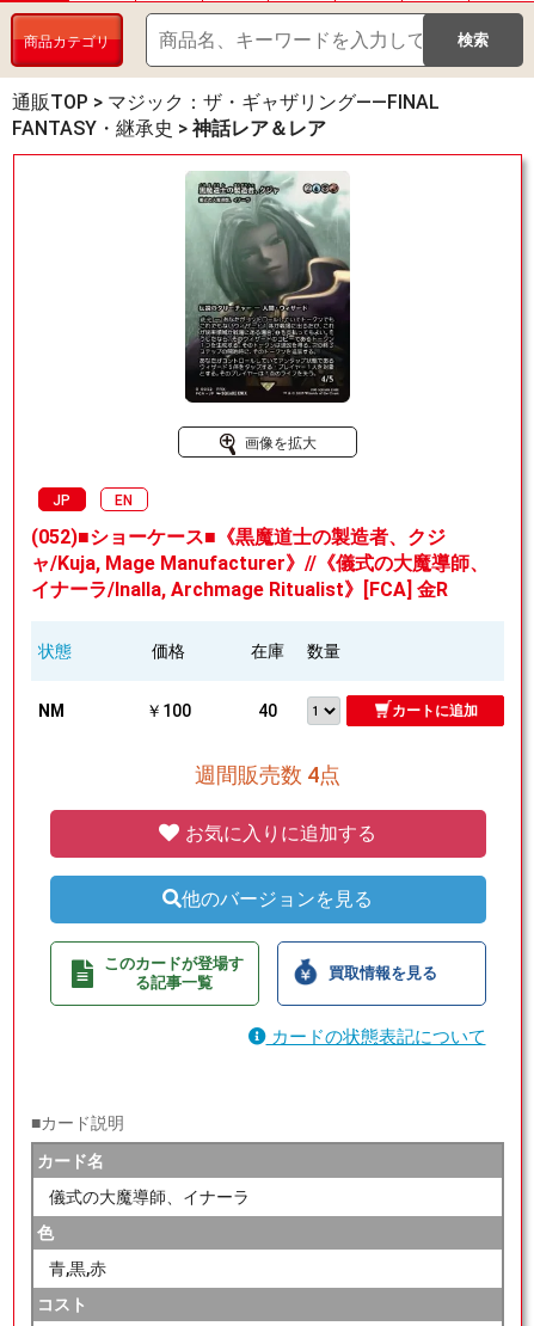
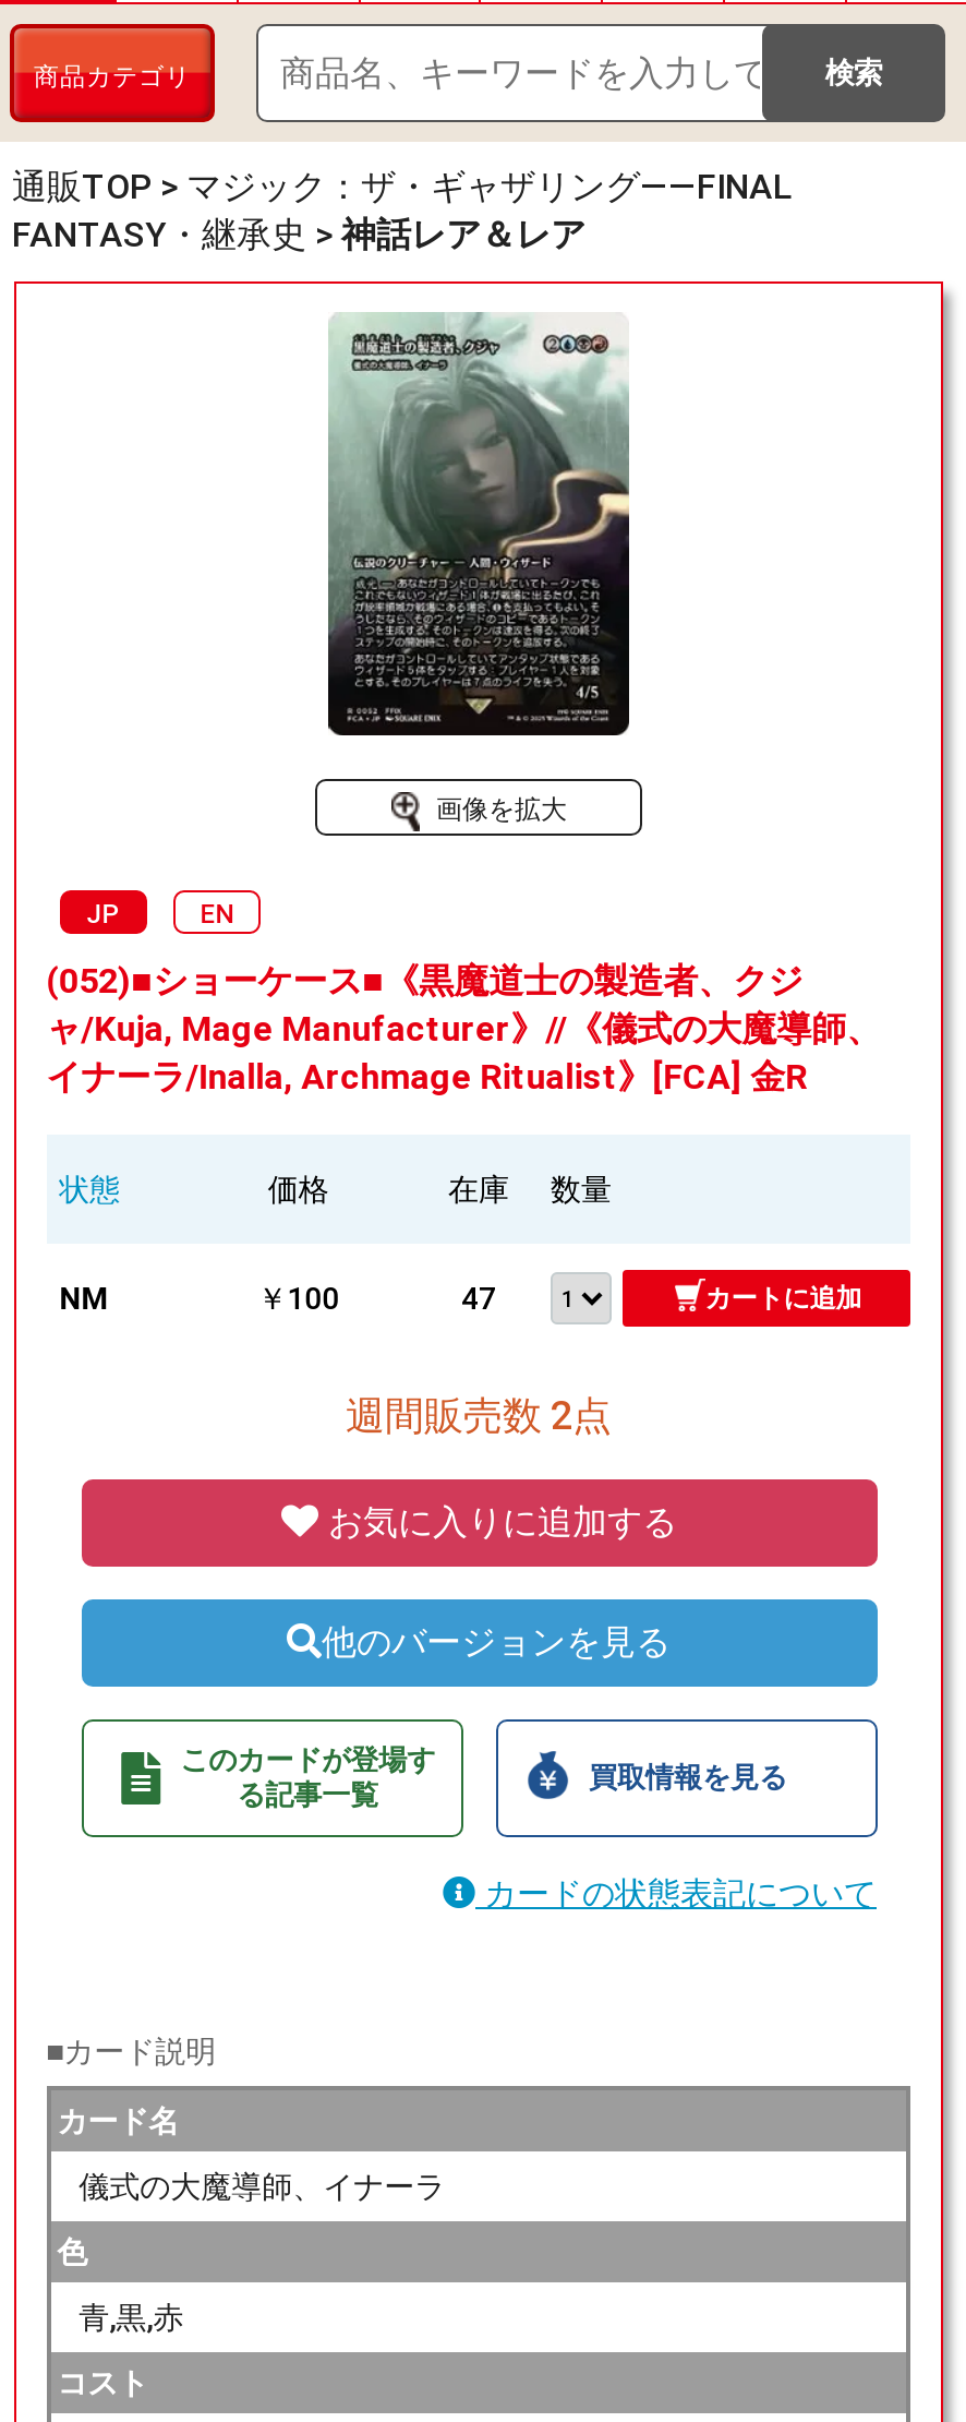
[258,701,277,720] 40 -> [461,1281,496,1316] 47
[195,762,340,787] 週間販売数 4点 -> [346,1392,612,1438] 週間販売数 2点

